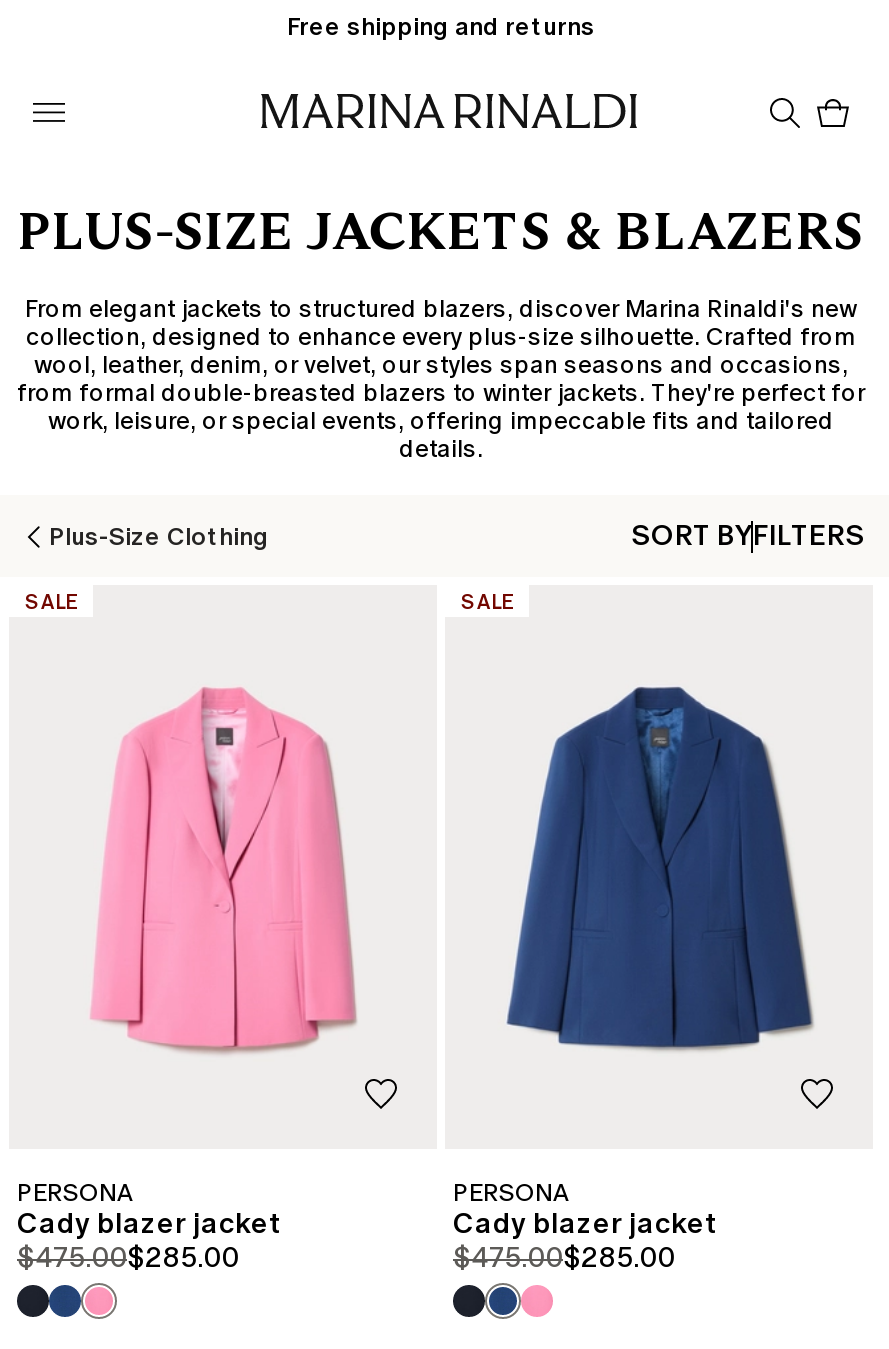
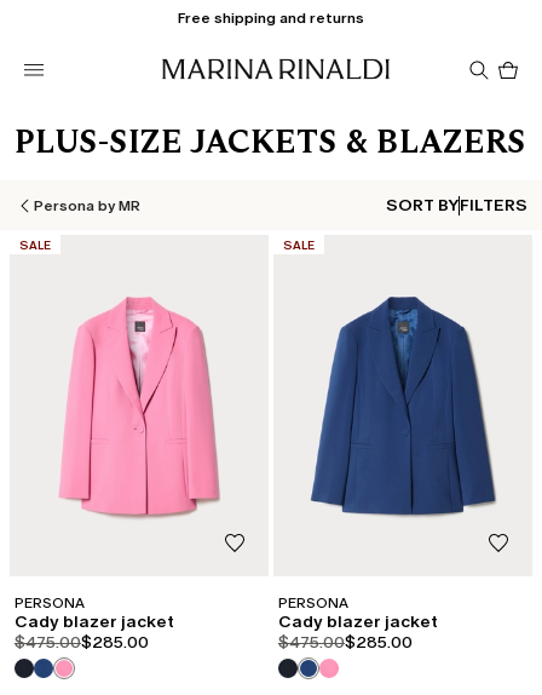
[17,295,865,550] From elegant jackets to structured blazers, discover Marina Rinaldi's new | collection, designed to enhance every plus-size silhouette. Crafted from | wool, leather, denim, or velvet, our styles span seasons and occasions, | from formal double-breasted blazers to winter jackets. They're perfect for | work, leisure, or special events, offering impeccable fits and tailored | details. | Plus-Size Clothing -> [34,197,140,214] Persona by MR

